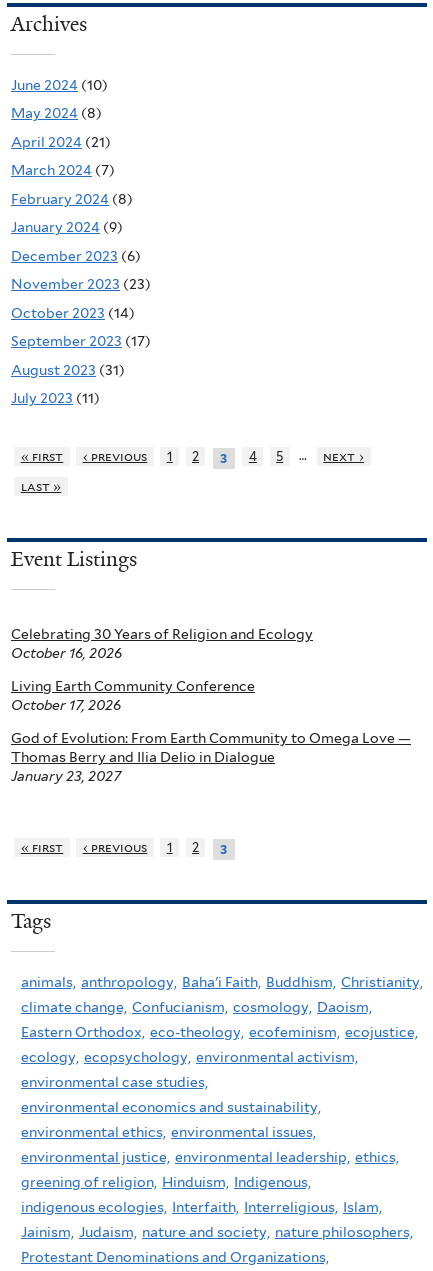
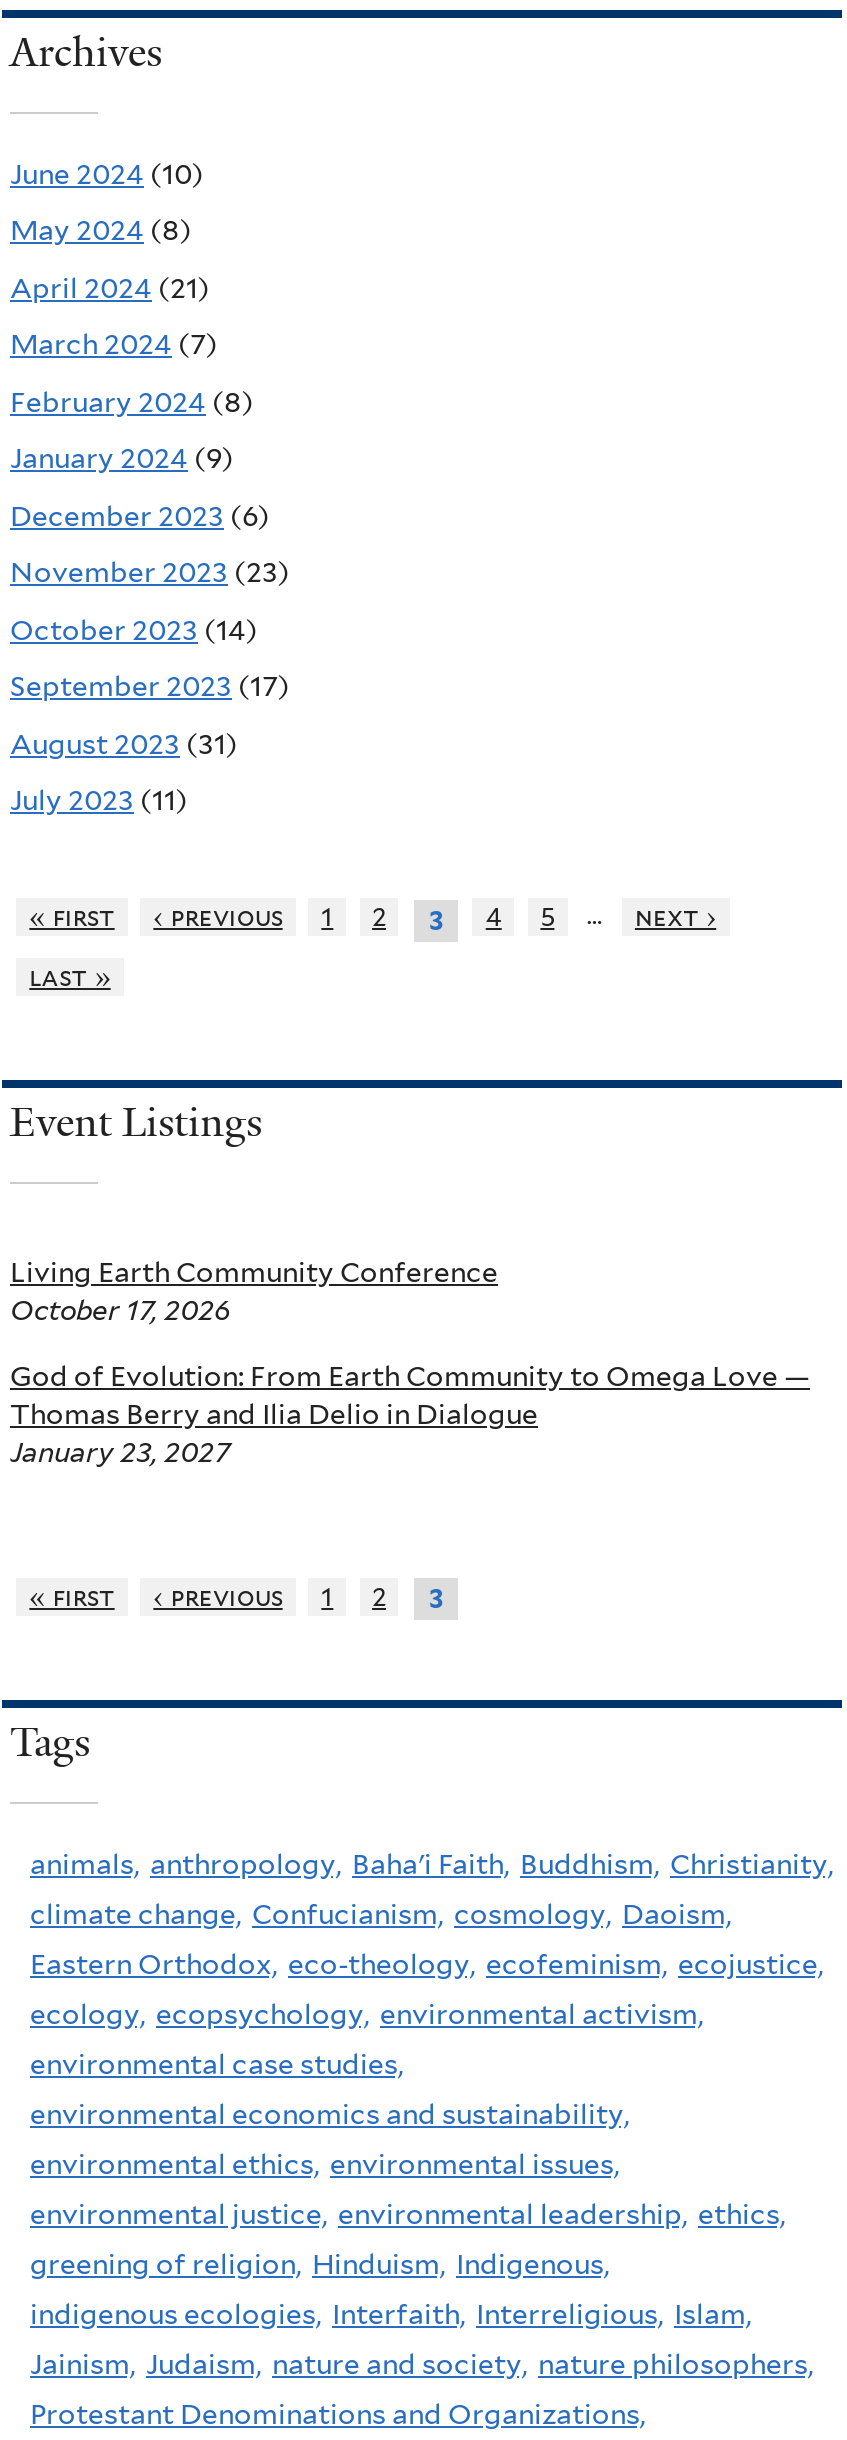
[11,626,313,661] Celebrating 30 Years of Religion and Ecology | October 16, 2026 -> none

